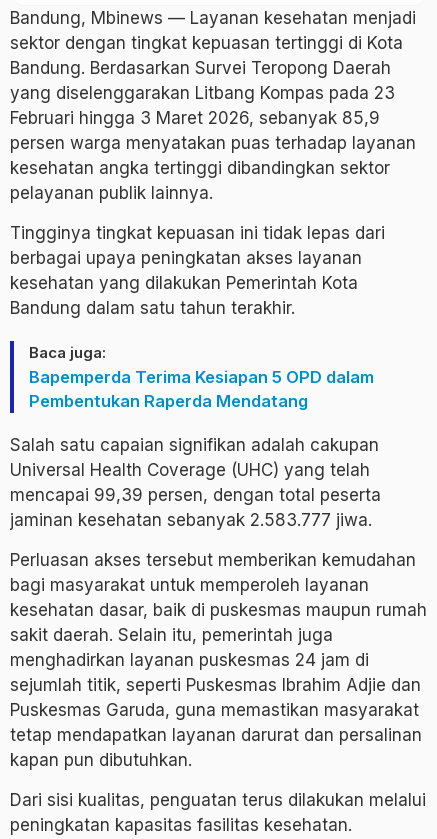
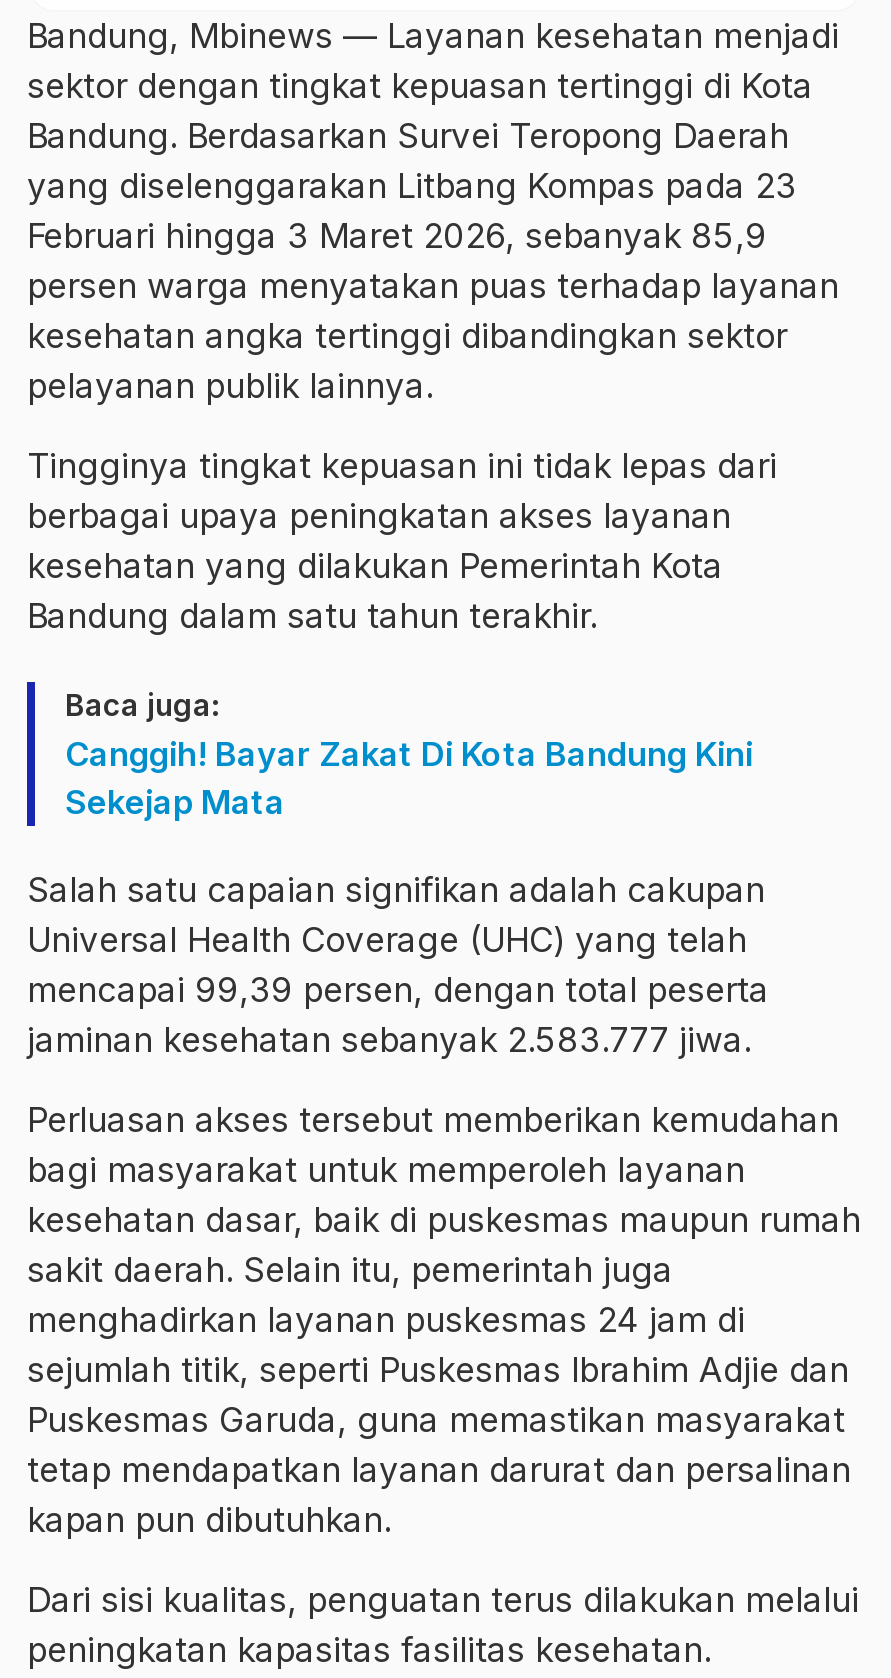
[29,367,374,411] Bapemperda Terima Kesiapan 5 OPD dalam | Pembentukan Raperda Mendatang -> [65,735,753,823] Canggih! Bayar Zakat Di Kota Bandung Kini | Sekejap Mata

